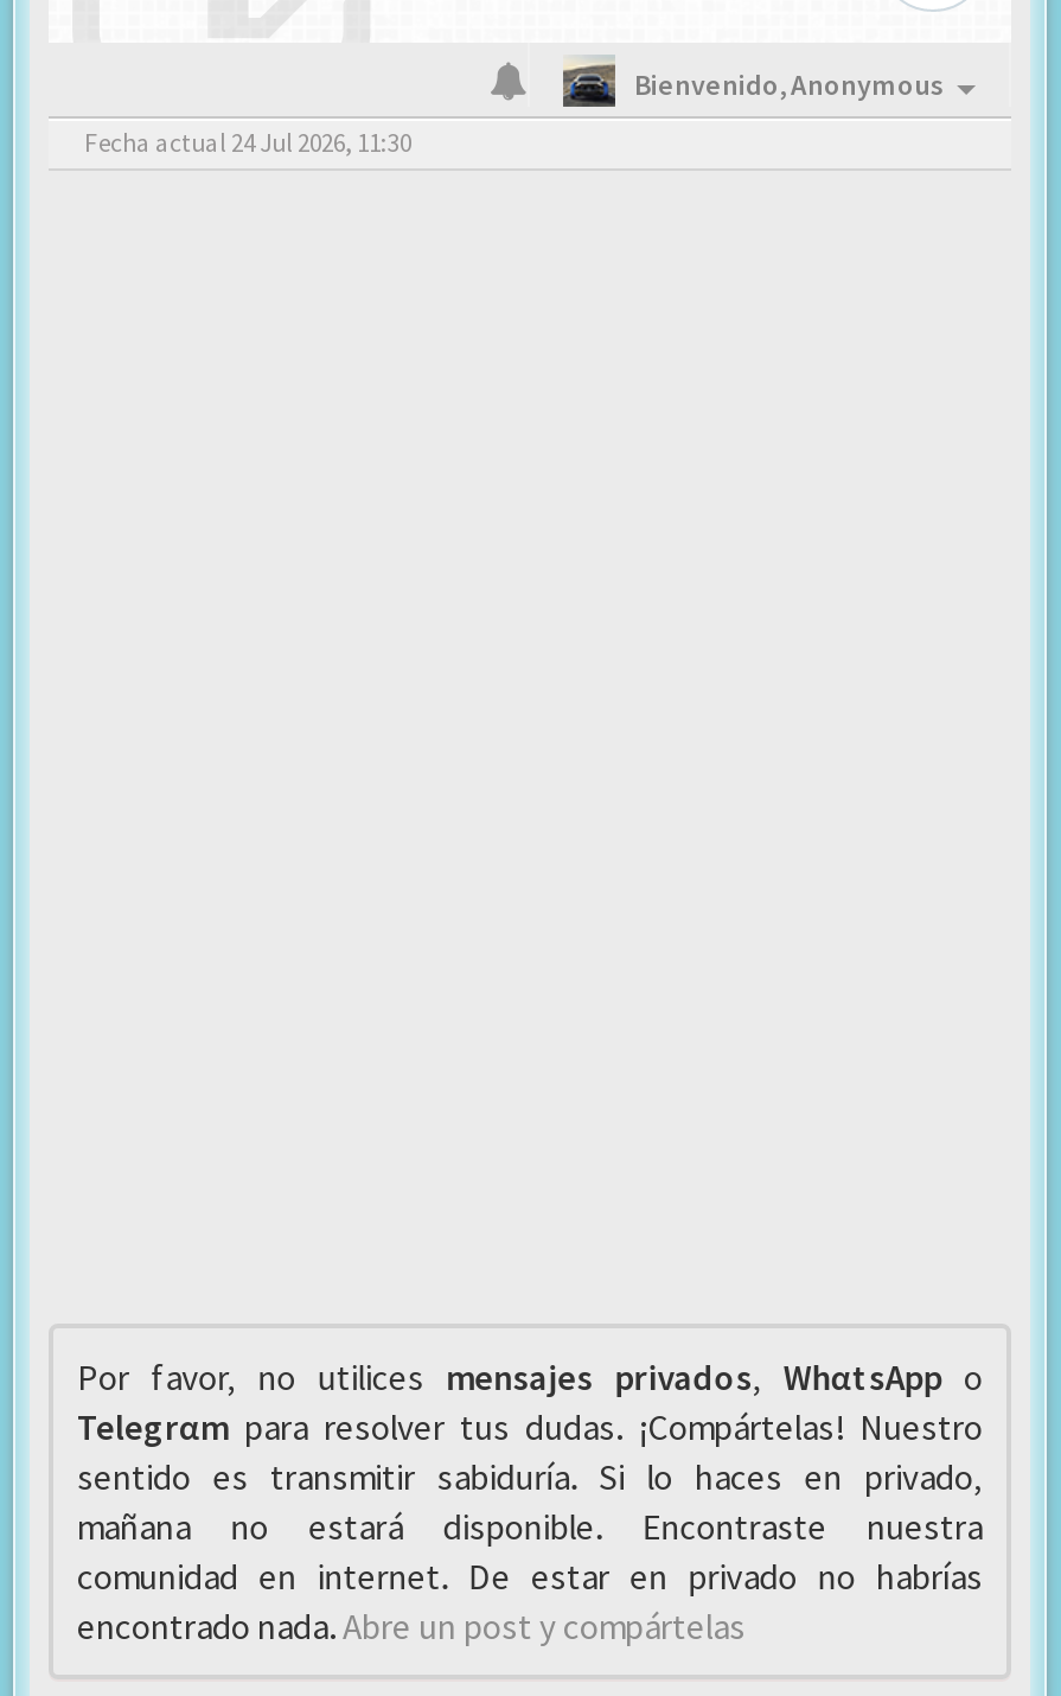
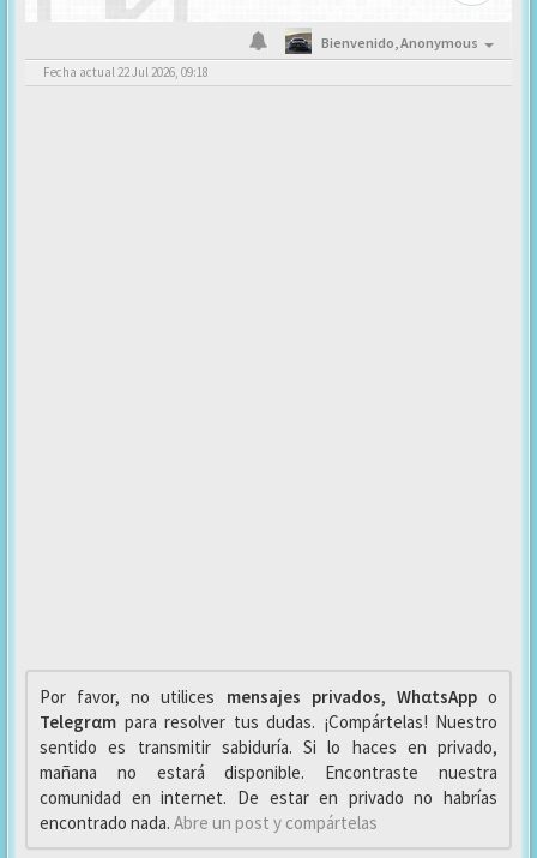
[84,126,411,159] Fecha actual 24 Jul 2026, 11:30 -> [43,64,209,80] Fecha actual 22 Jul 2026, 09:18

